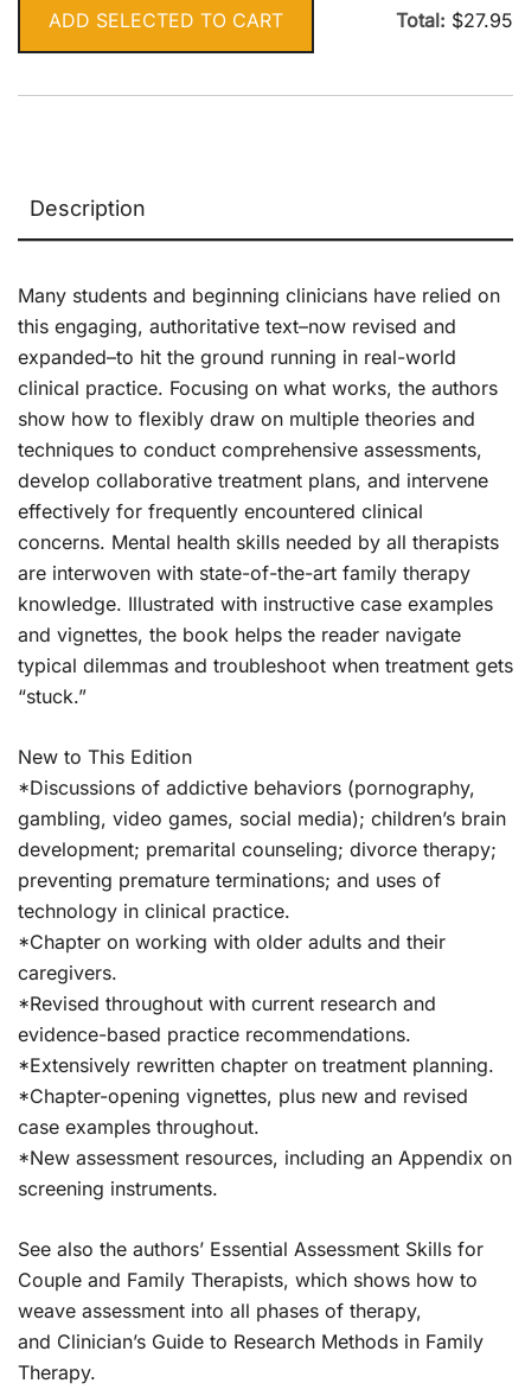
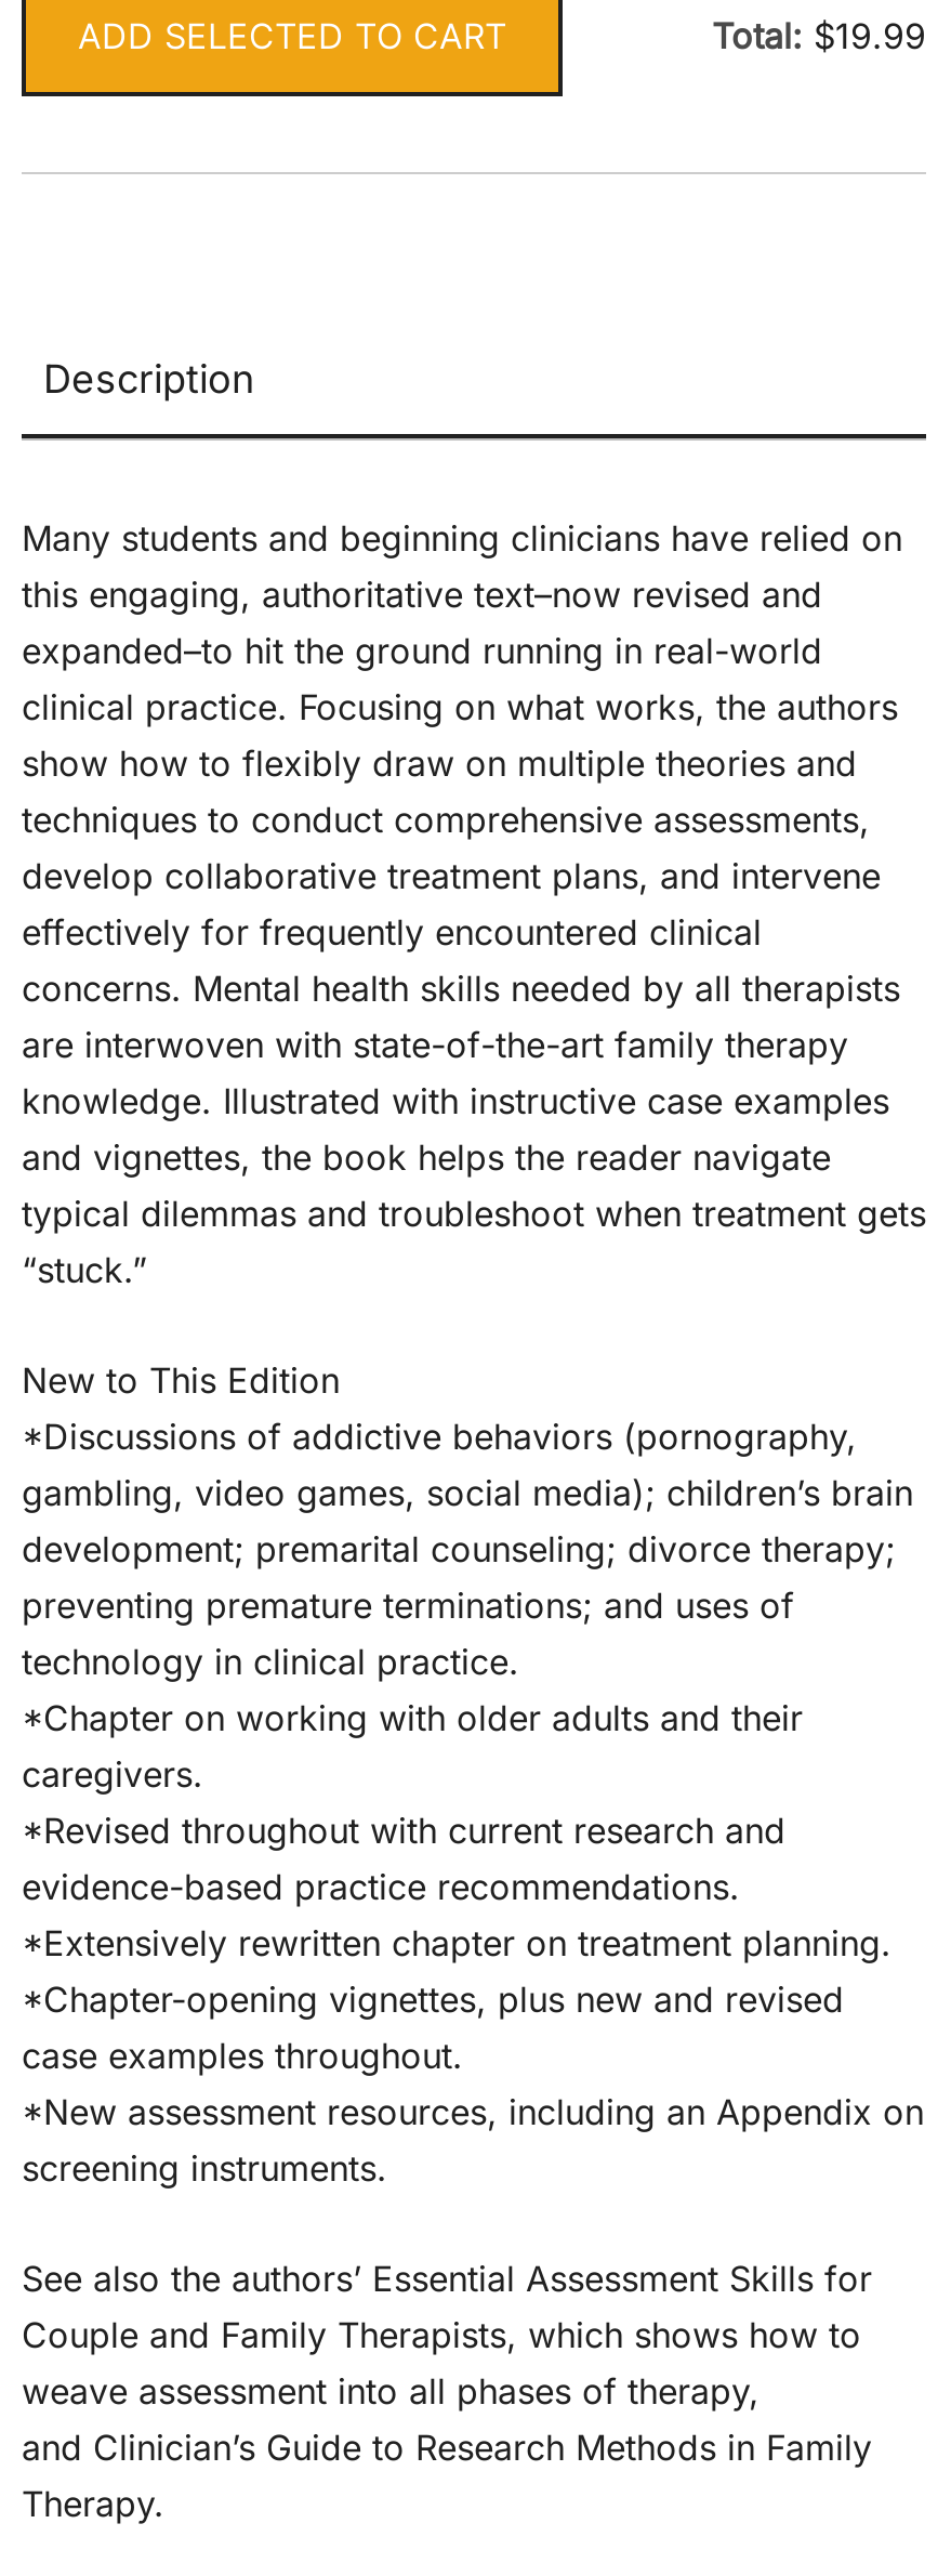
[396,9,513,32] Total: $27.95 -> [712,15,926,58] Total: $19.99

